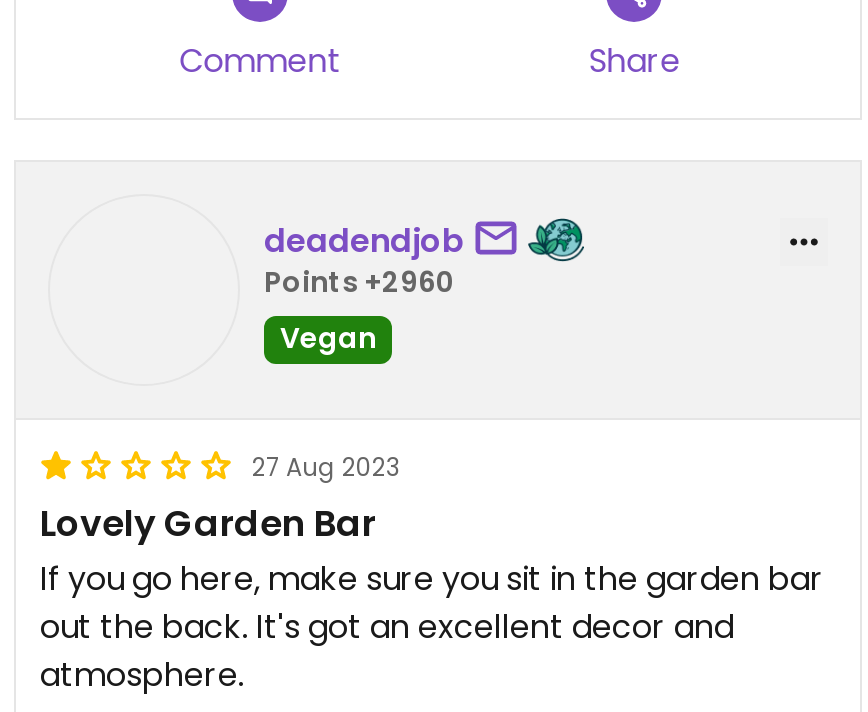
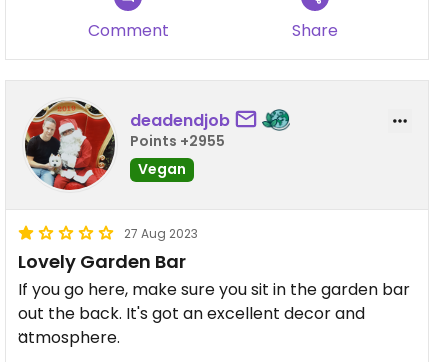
none -> [24,99,116,191] [image]
[264,261,456,301] Points +2960 -> [130,130,225,150] Points +2955

